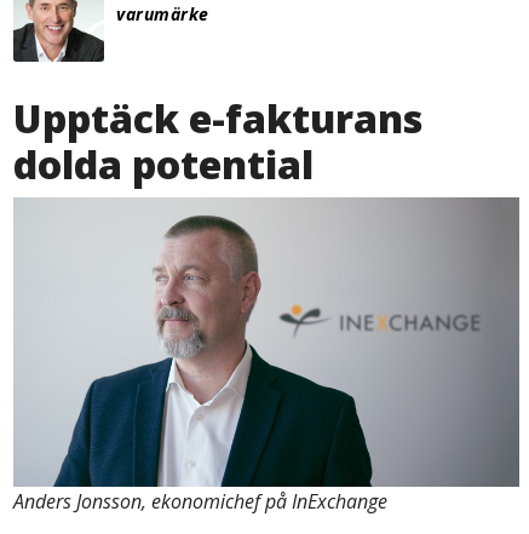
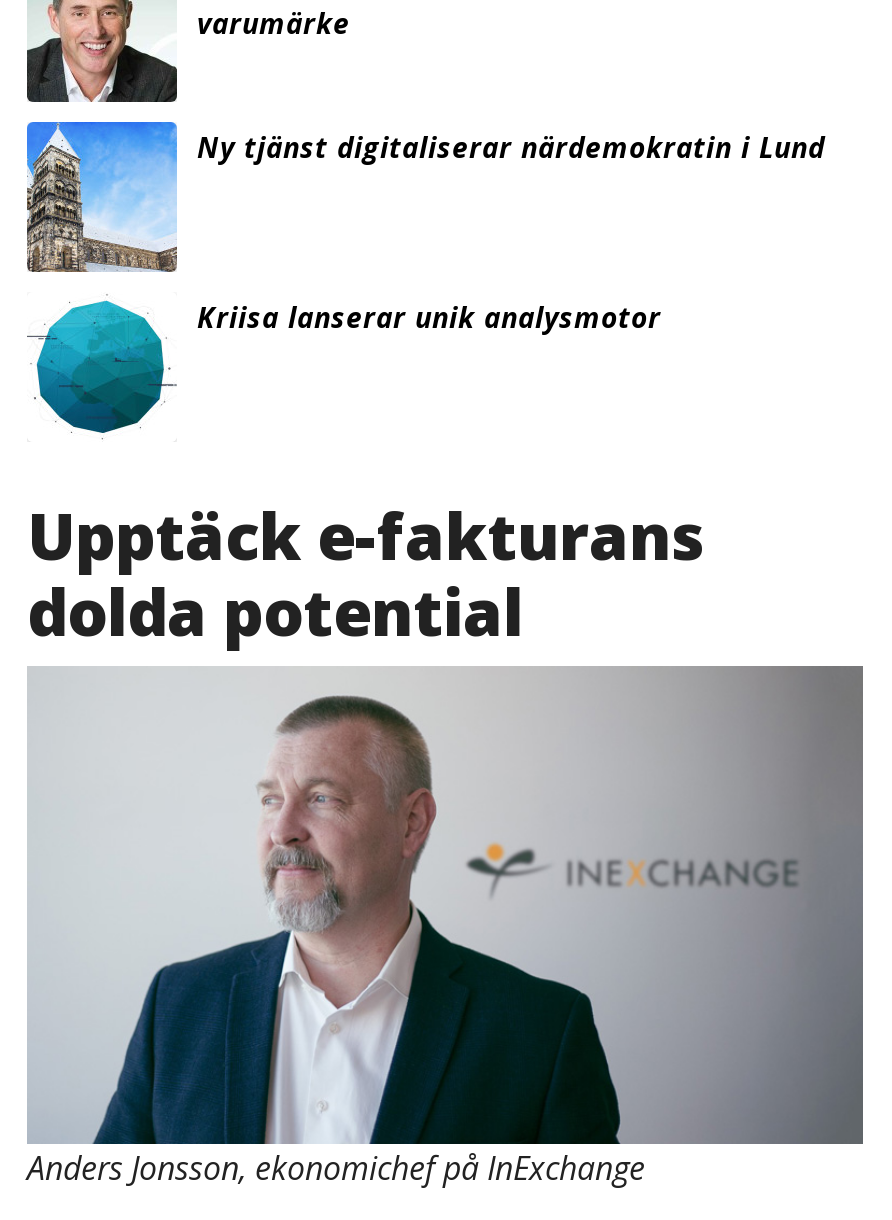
none -> [25,120,825,274] [image] | Ny tjänst digitaliserar närdemokratin i Lund
none -> [29,298,661,442] [image] | Kriisa lanserar unik analysmotor

